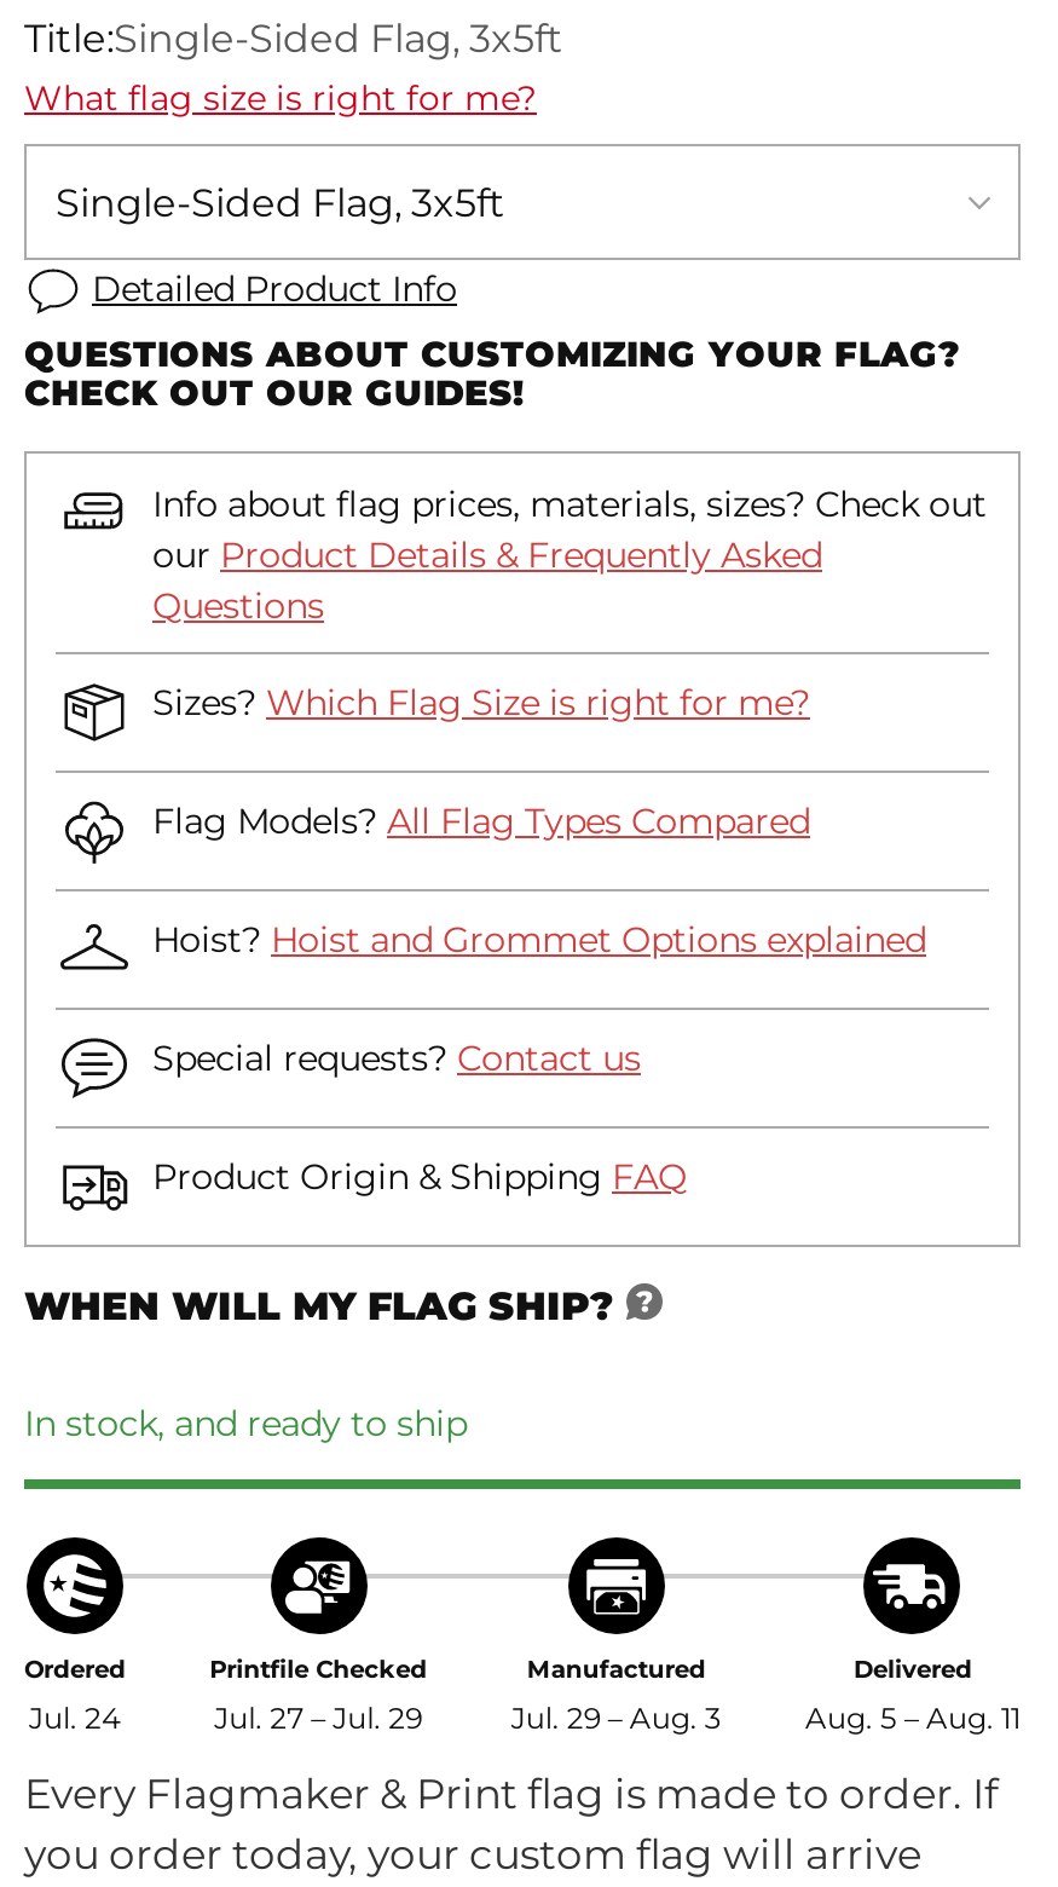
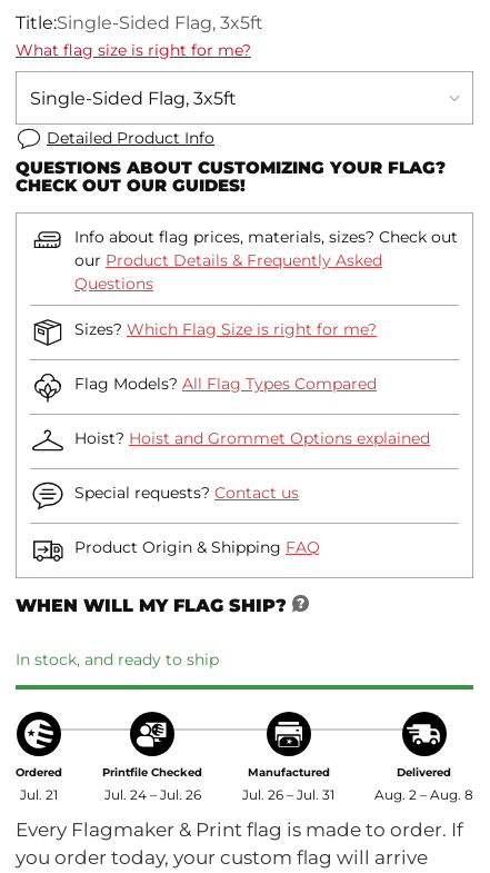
[29,1699,121,1736] Jul. 24 -> [20,787,58,803] Jul. 21
[215,1699,422,1736] Jul. 27 – Jul. 29 -> [104,787,201,803] Jul. 24 – Jul. 26
[511,1699,721,1736] Jul. 29 – Aug. 3 -> [242,787,334,803] Jul. 26 – Jul. 31
[805,1699,1021,1736] Aug. 5 – Aug. 11 -> [374,787,473,803] Aug. 2 – Aug. 8

